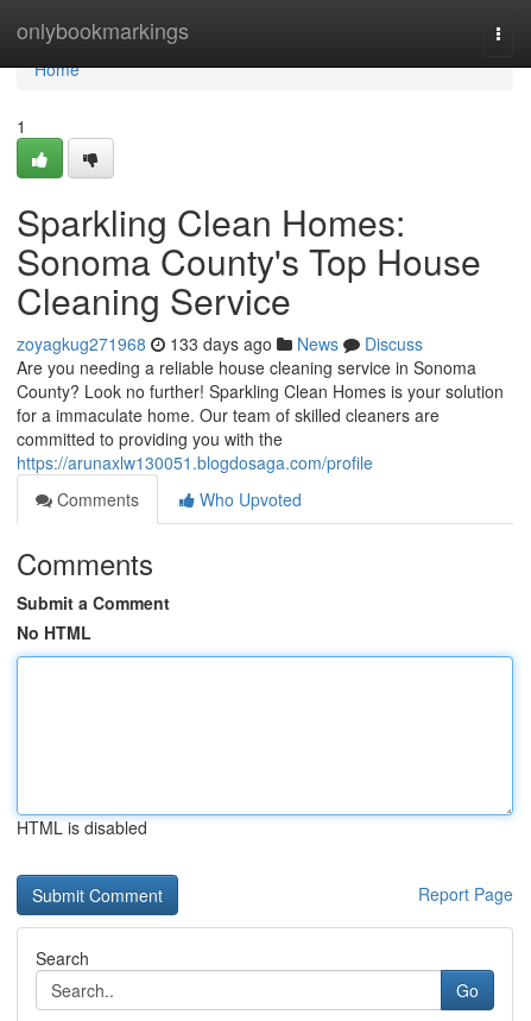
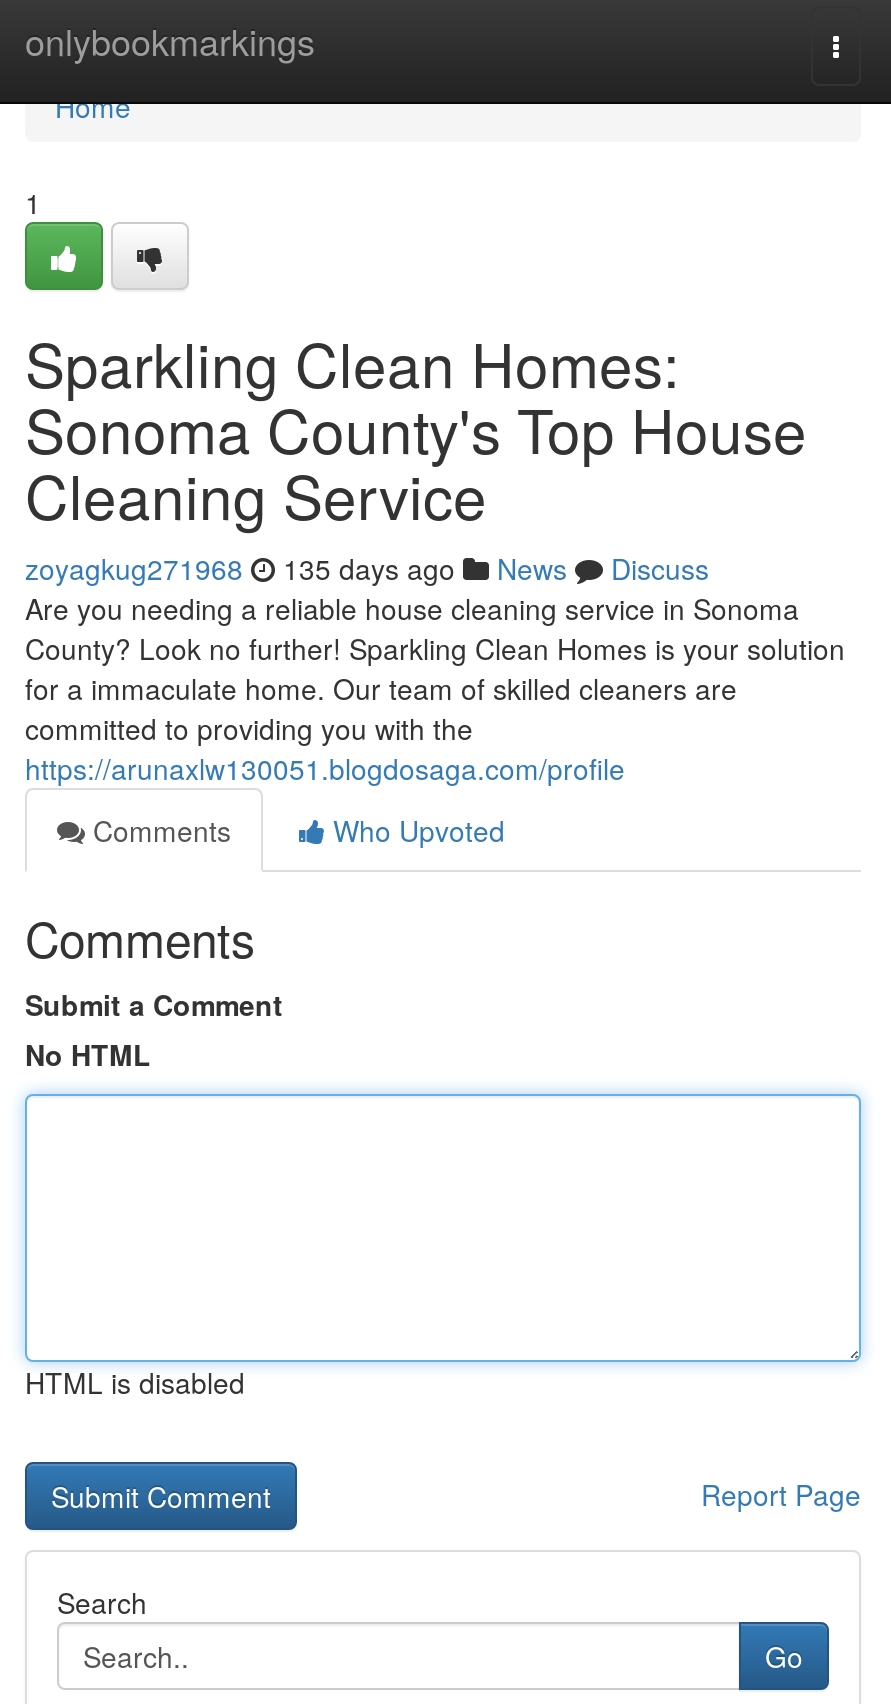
[17,332,423,355] zoyagkug271968 133 days ago News Discuss -> [25,548,709,588] zoyagkug271968 135 days ago News Discuss

